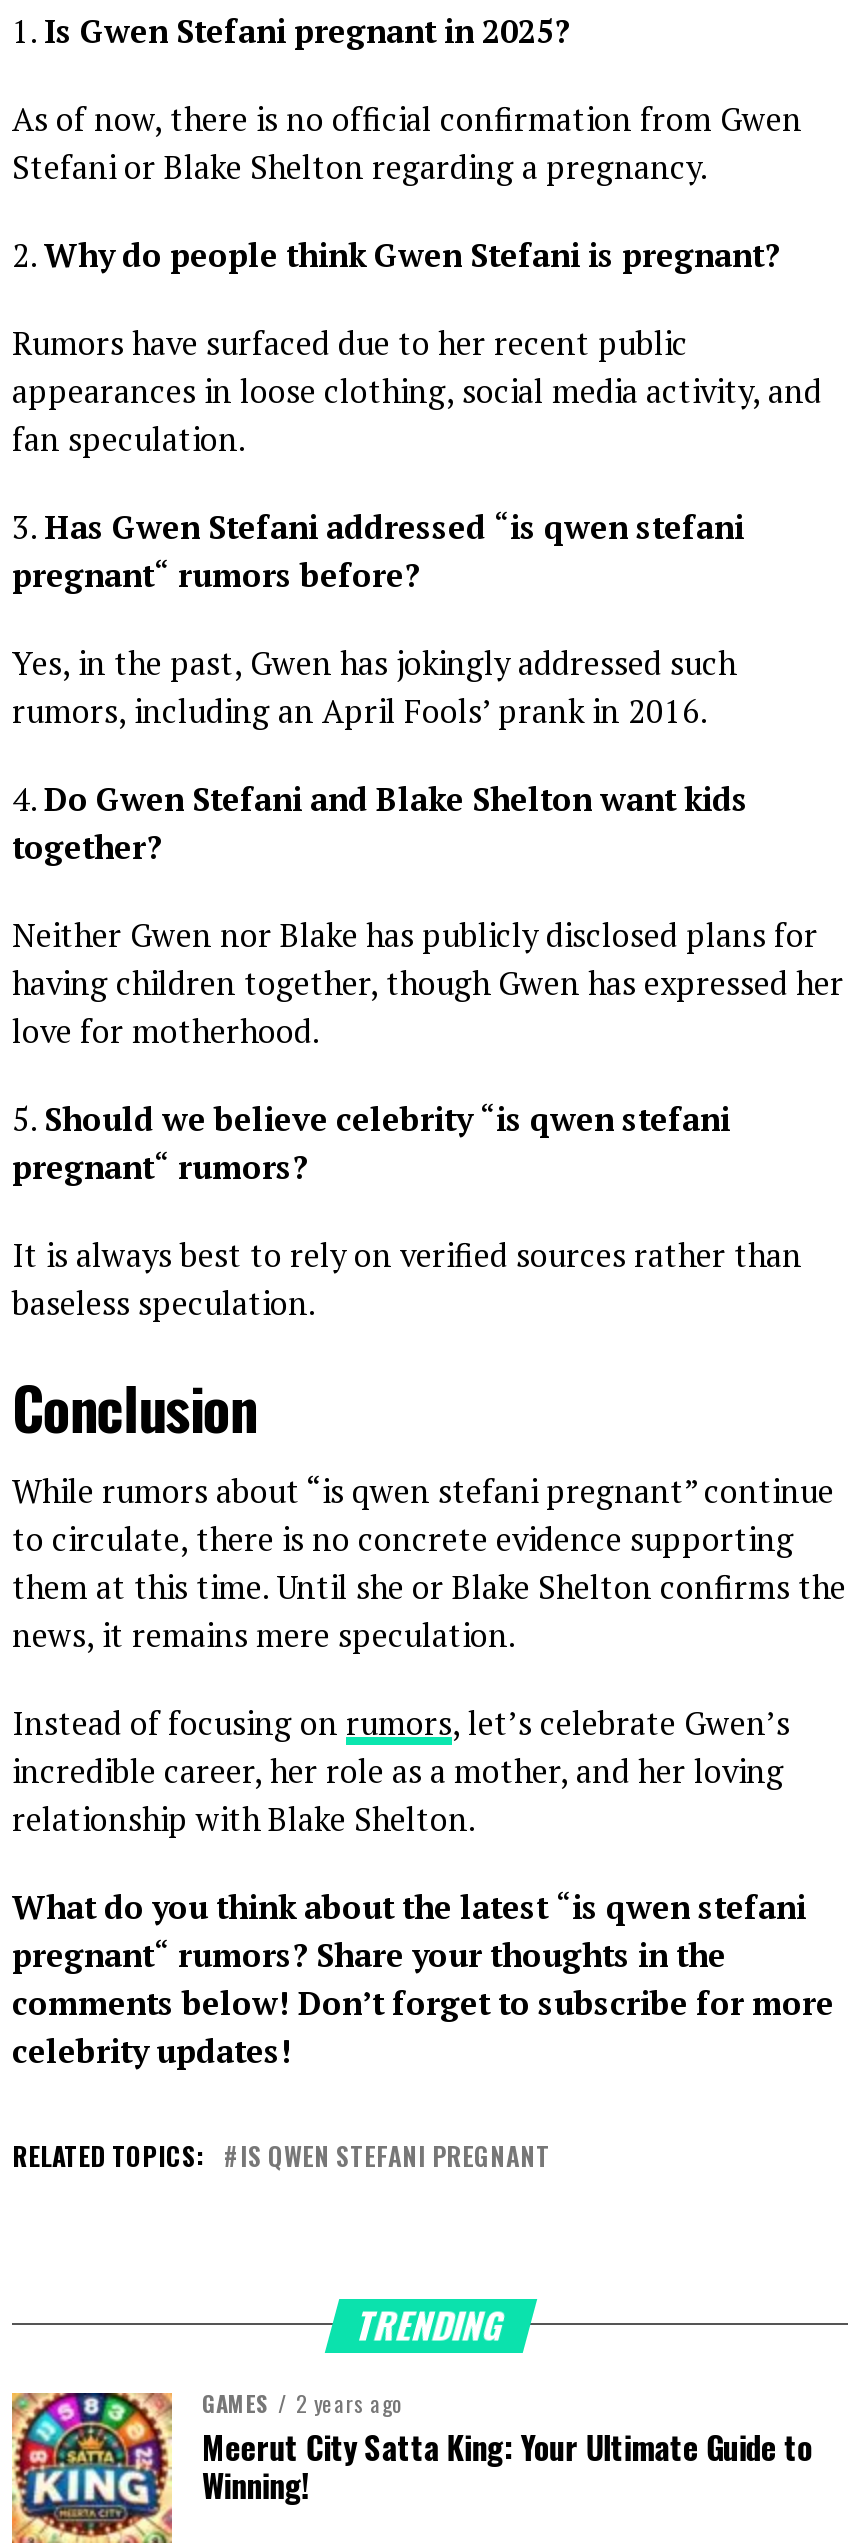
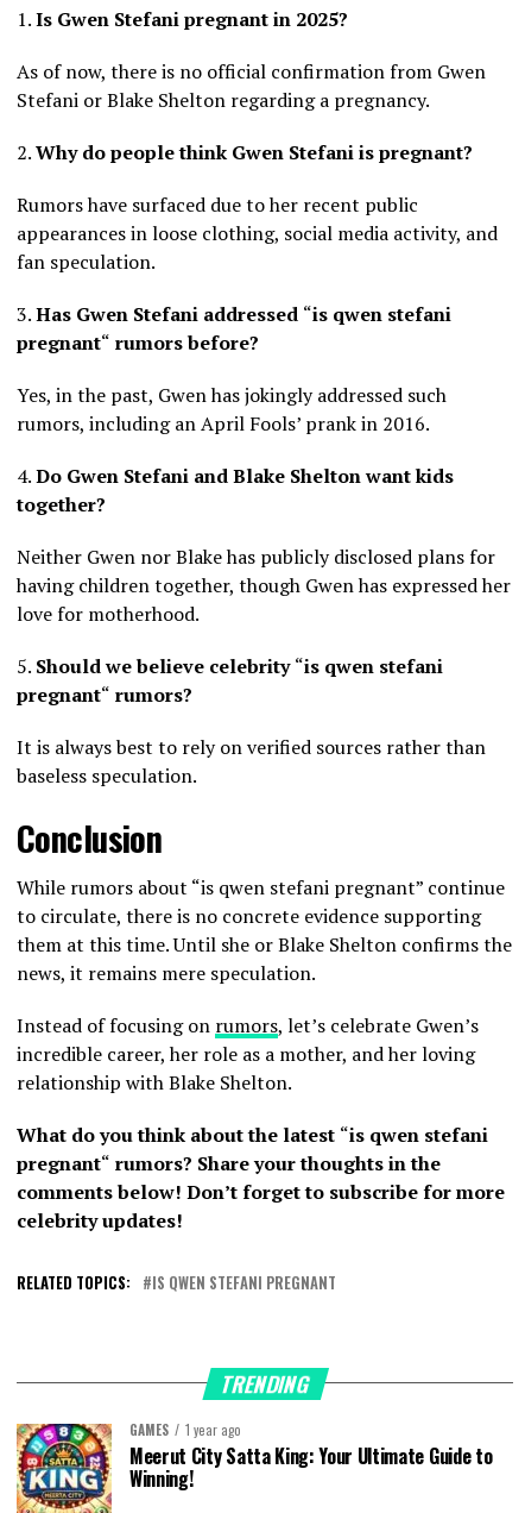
[202,2387,404,2419] GAMES 2 years ago -> [129,1420,241,1439] GAMES 1 year ago

